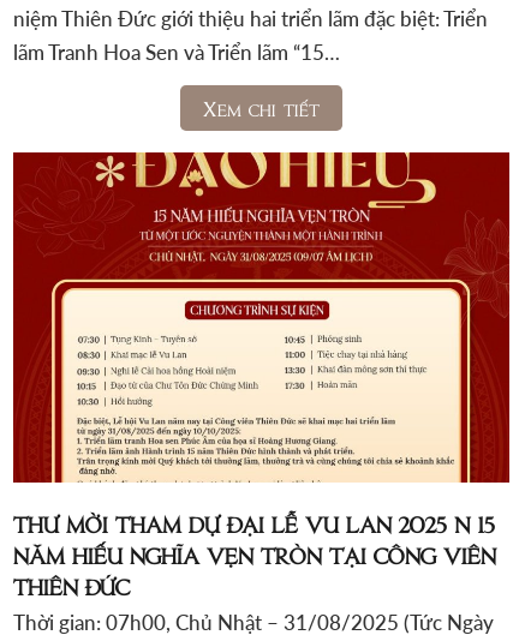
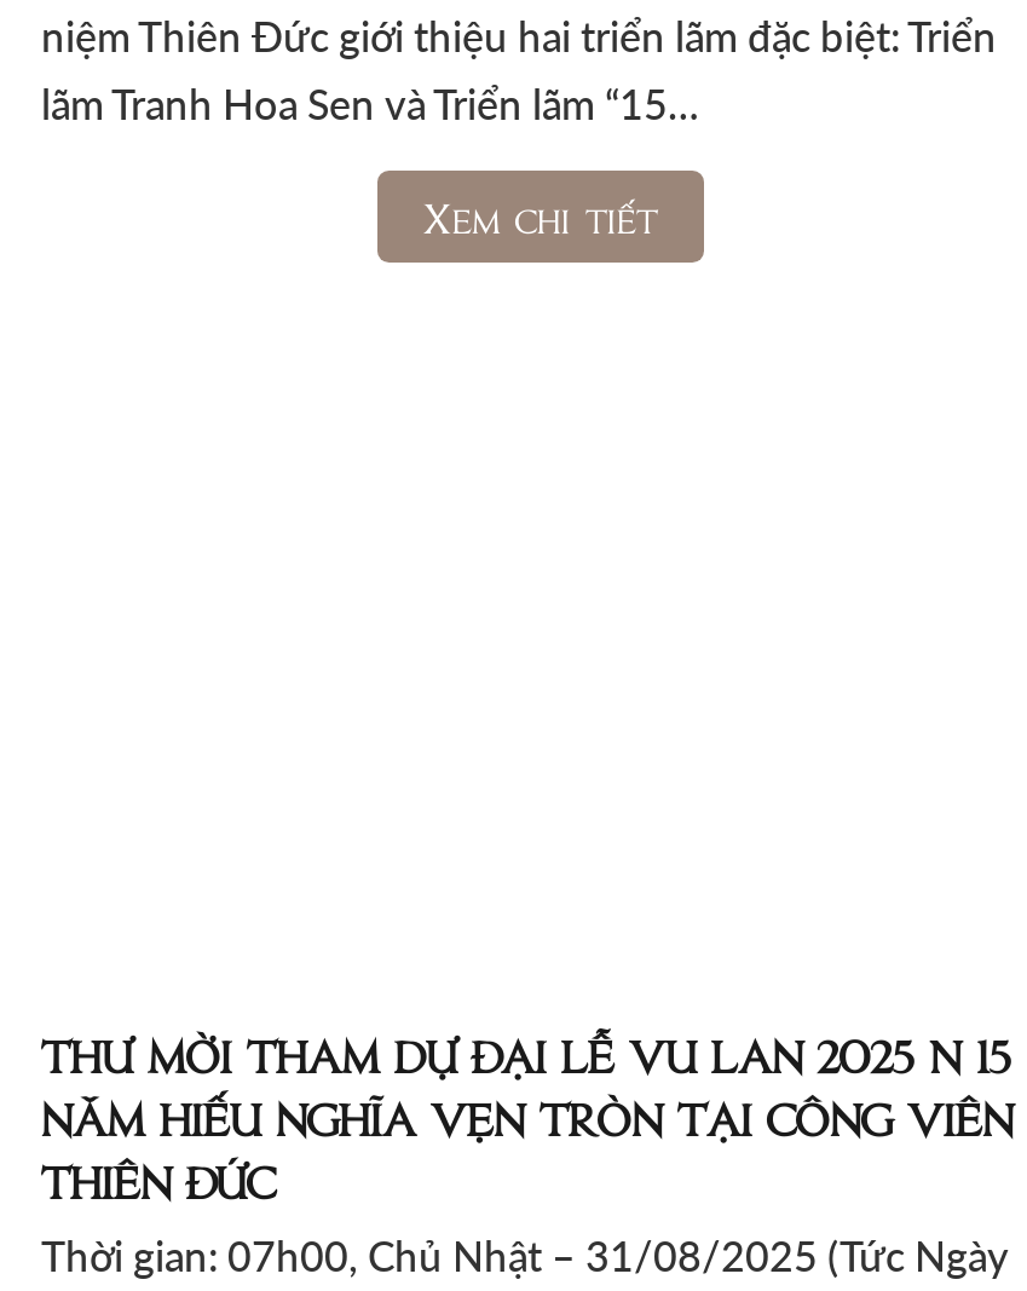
[12,151,511,484] [image] -> none

